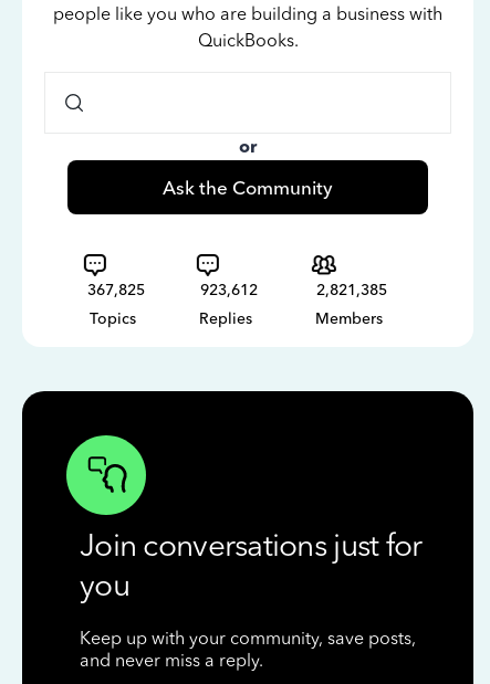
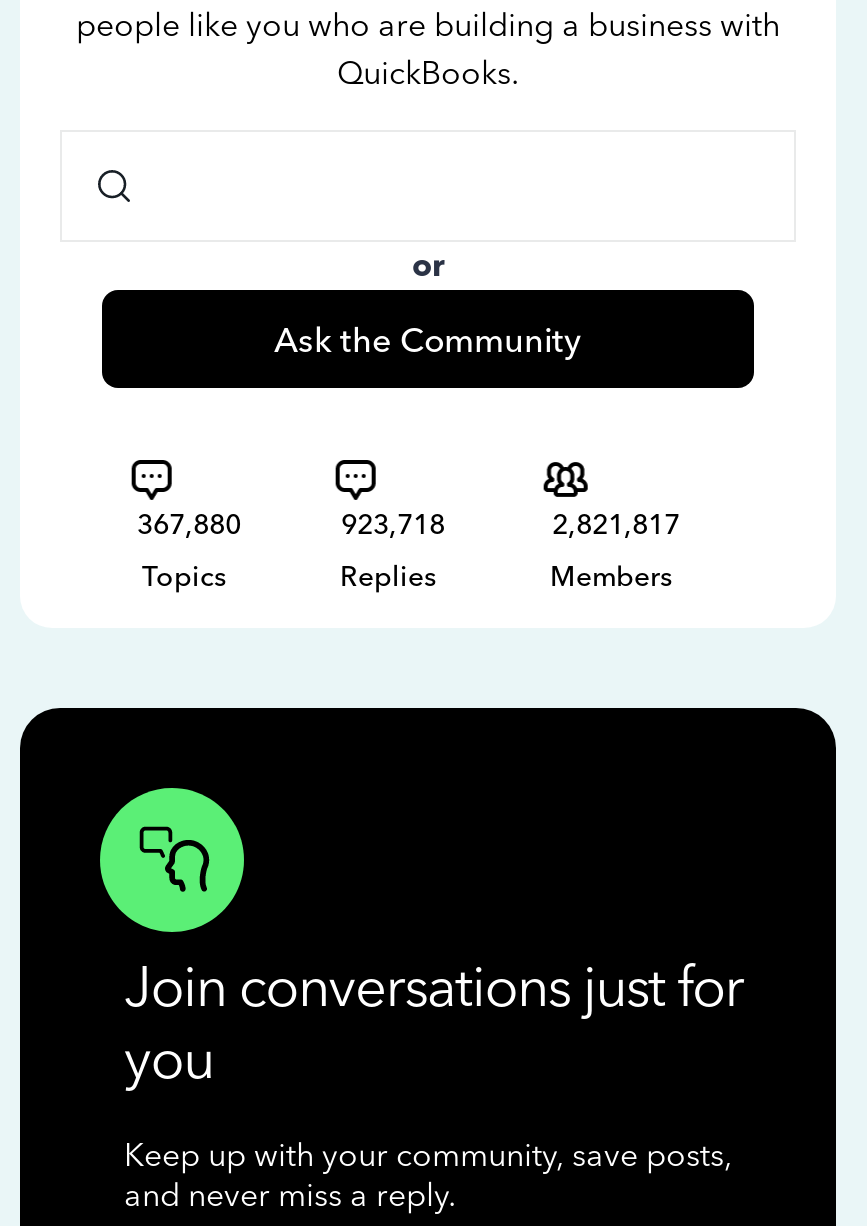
[87,281,144,299] 367,825 -> [137,508,241,542] 367,880
[200,281,257,299] 923,612 -> [341,508,445,542] 923,718
[316,281,387,299] 2,821,385 -> [552,508,680,542] 2,821,817

